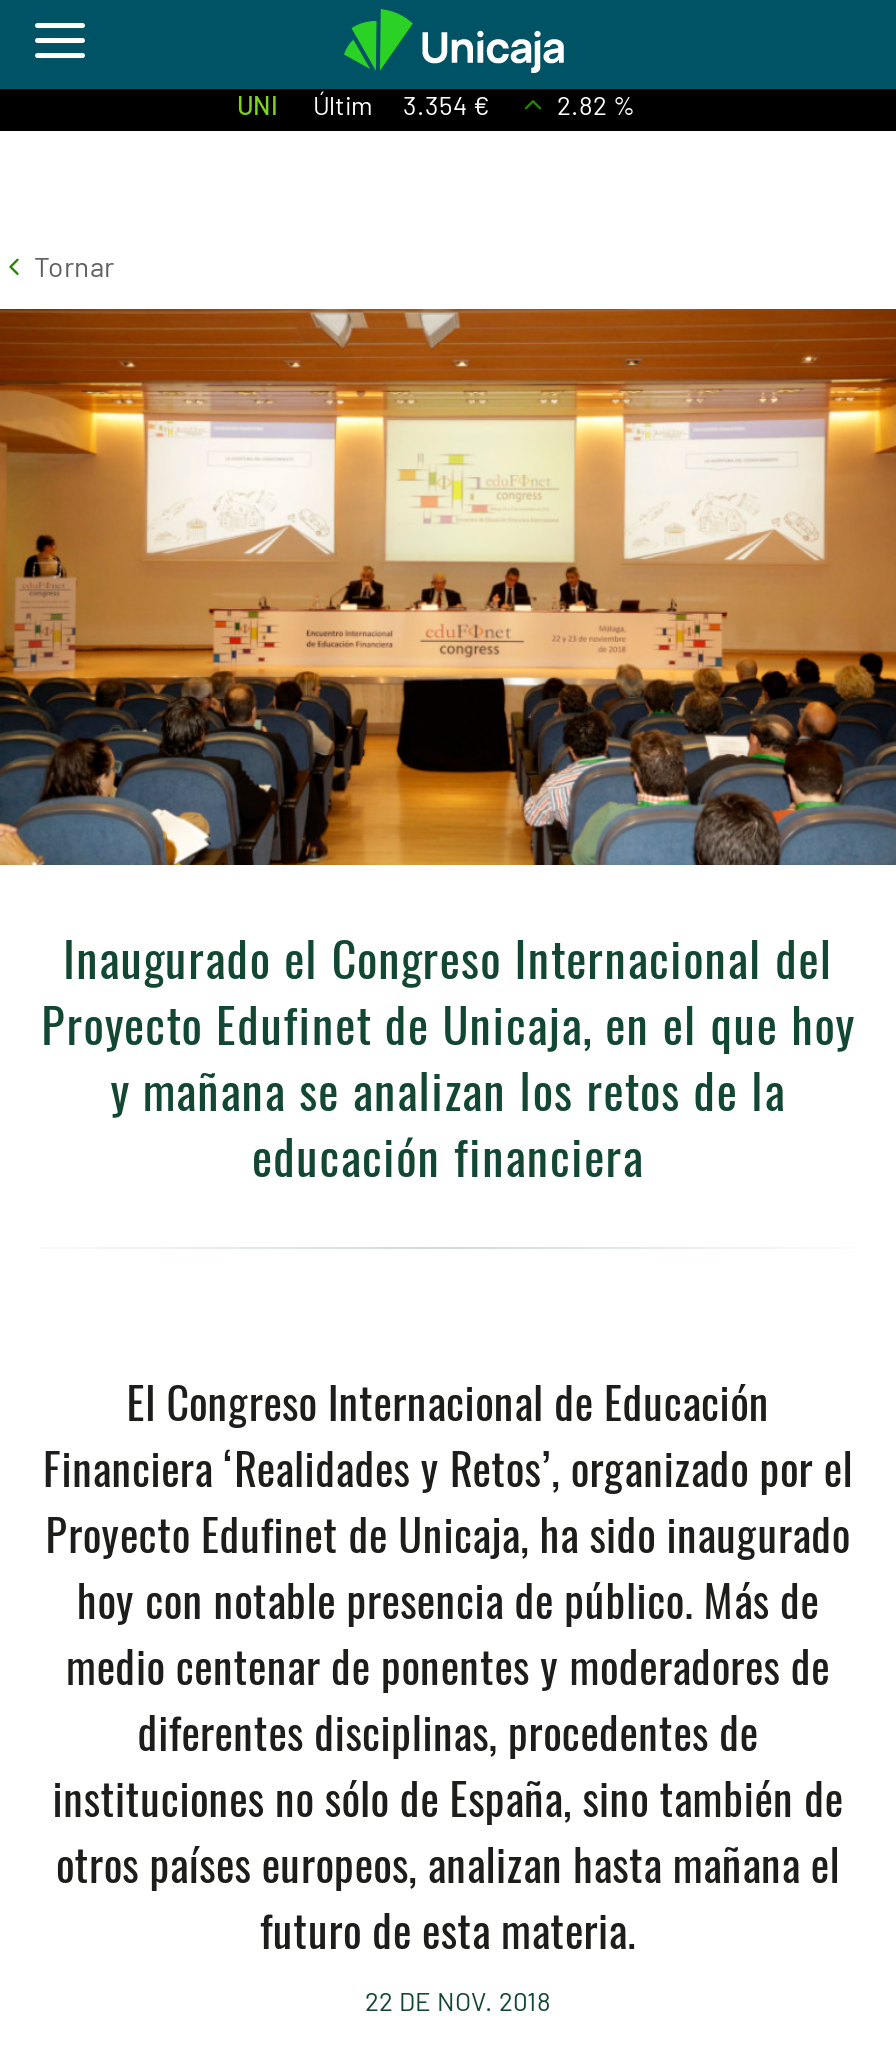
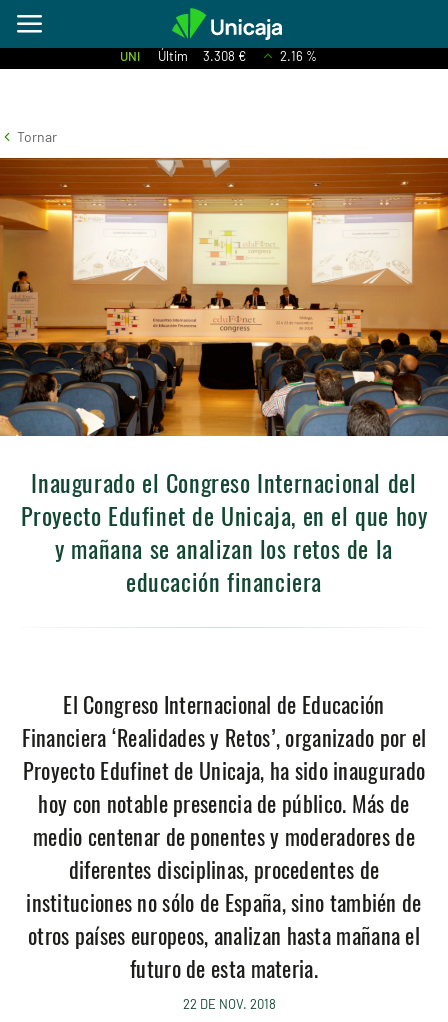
[237,89,489,121] UNI Últim 3.354 € -> [119,48,245,64] UNI Últim 3.308 €
[557,89,635,121] 2.82 % -> [279,48,316,64] 2.16 %

